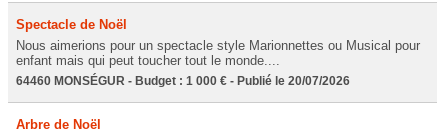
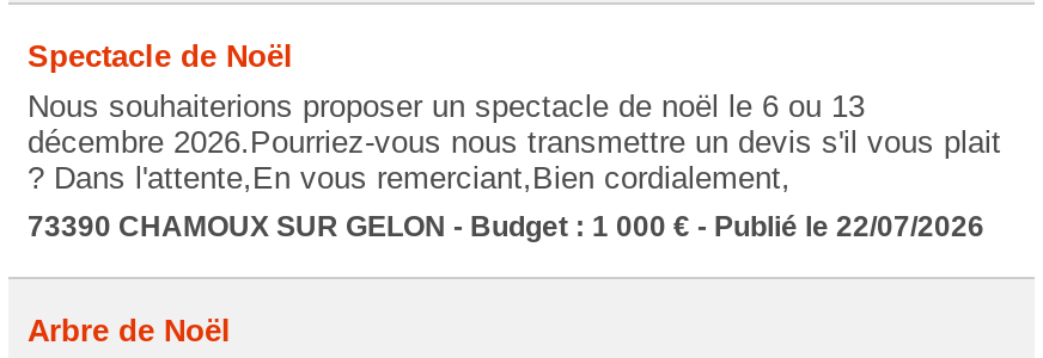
[16,38,420,88] Nous aimerions pour un spectacle style Marionnettes ou Musical pour | enfant mais qui peut toucher tout le monde.... | 64460 MONSÉGUR - Budget : 1 000 € - Publié le 20/07/2026 -> [28,88,1001,243] Nous souhaiterions proposer un spectacle de noël le 6 ou 13 | décembre 2026.Pourriez-vous nous transmettre un devis s'il vous plait | ? Dans l'attente,En vous remerciant,Bien cordialement, | 73390 CHAMOUX SUR GELON - Budget : 1 000 € - Publié le 22/07/2026

